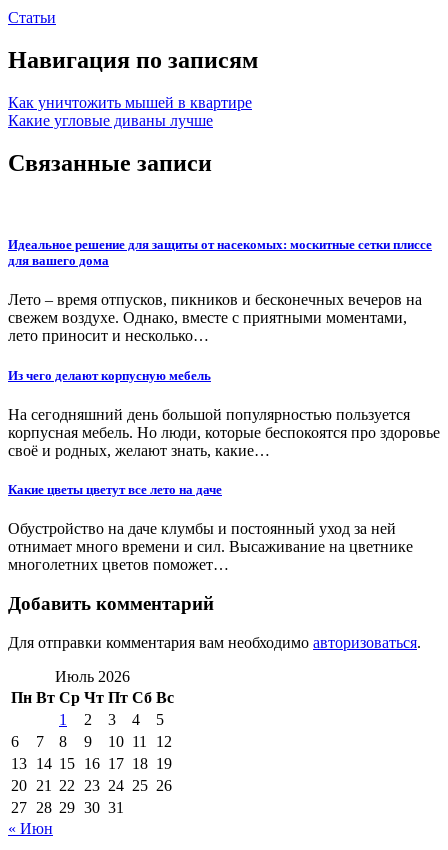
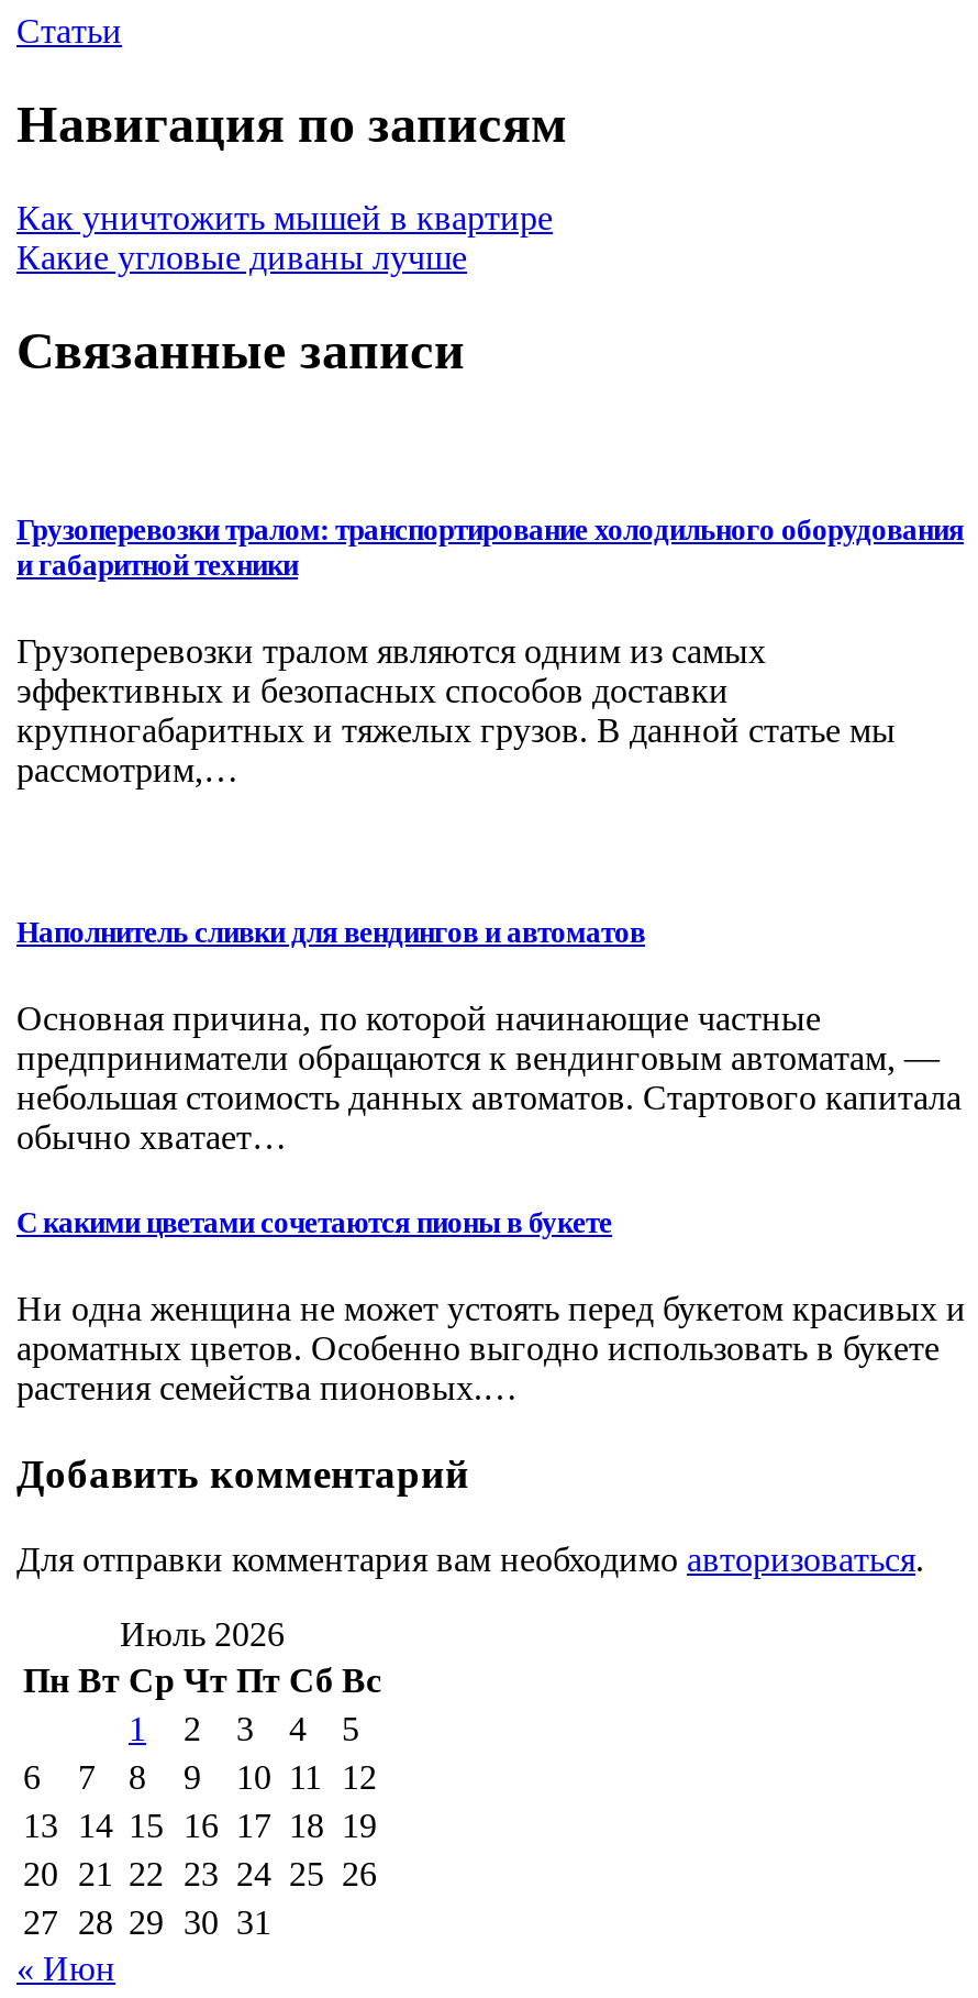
[8,237,432,268] Идеальное решение для защиты от насекомых: москитные сетки плиссе | для вашего дома -> [16,514,964,582] Грузоперевозки тралом: транспортирование холодильного оборудования | и габаритной техники
[8,291,422,344] Лето – время отпусков, пикников и бесконечных вечеров на | свежем воздухе. Однако, вместе с приятными моментами, | лето приносит и несколько… -> [16,633,896,789] Грузоперевозки тралом являются одним из самых | эффективных и безопасных способов доставки | крупногабаритных и тяжелых грузов. В данной статье мы | рассмотрим,…
[8,368,211,383] Из чего делают корпусную мебель -> [16,915,645,948] Наполнитель сливки для вендингов и автоматов
[8,406,440,459] На сегодняшний день большой популярностью пользуется | корпусная мебель. Но люди, которые беспокоятся про здоровье | своё и родных, желают знать, какие… -> [16,999,962,1155] Основная причина, по которой начинающие частные | предприниматели обращаются к вендинговым автоматам, — | небольшая стоимость данных автоматов. Стартового капитала | обычно хватает…
[8,482,222,497] Какие цветы цветут все лето на даче -> [16,1206,612,1239] С какими цветами сочетаются пионы в букете
[8,520,413,573] Обустройство на даче клумбы и постоянный уход за ней | отнимает много времени и сил. Высаживание на цветнике | многолетних цветов поможет… -> [16,1290,966,1407] Ни одна женщина не может устоять перед букетом красивых и | ароматных цветов. Особенно выгодно использовать в букете | растения семейства пионовых.…

